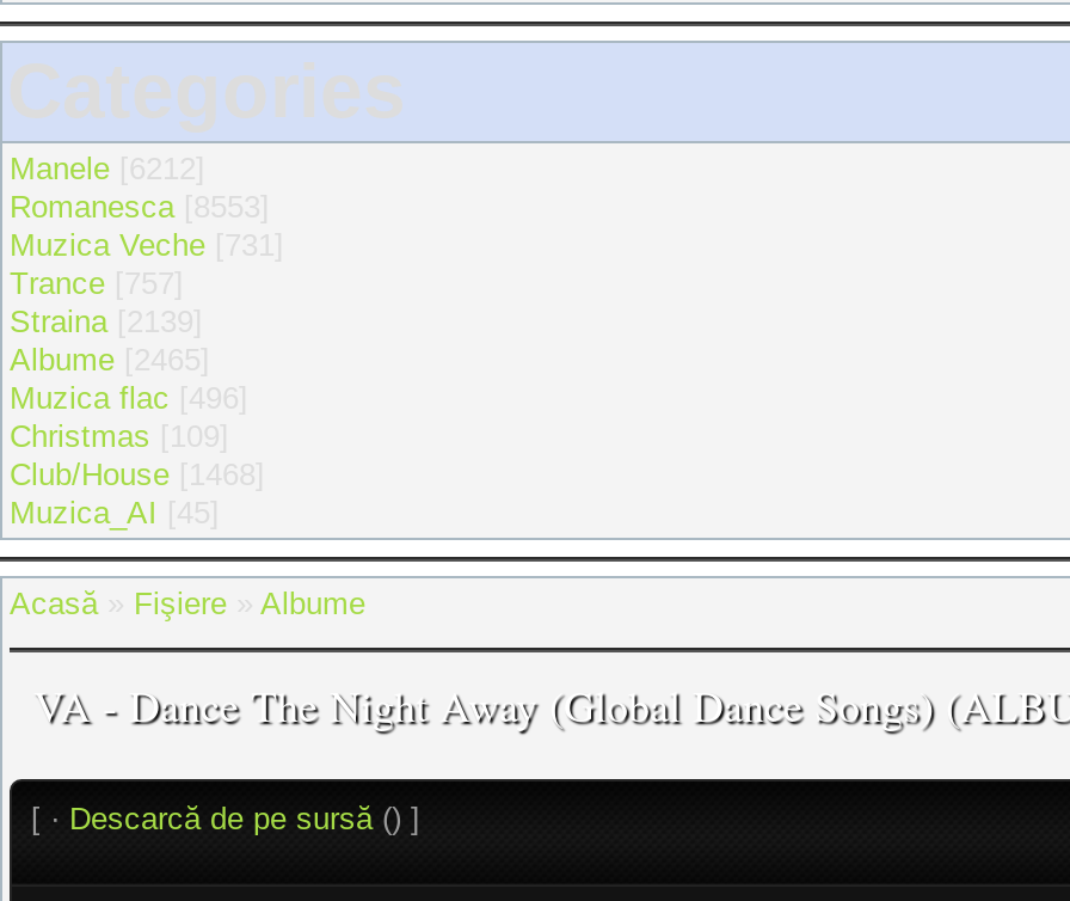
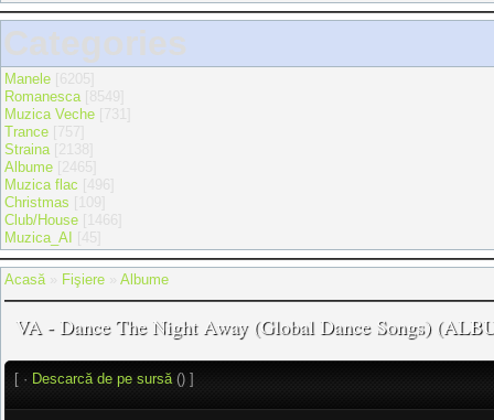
[10,151,205,186] Manele [6212] -> [4,71,95,87] Manele [6205]
[10,189,270,225] Romanesca [8553] -> [4,88,125,105] Romanesca [8549]
[10,304,203,339] Straina [2139] -> [4,141,94,158] Straina [2138]
[10,456,265,492] Club/House [1468] -> [4,212,122,228] Club/House [1466]

